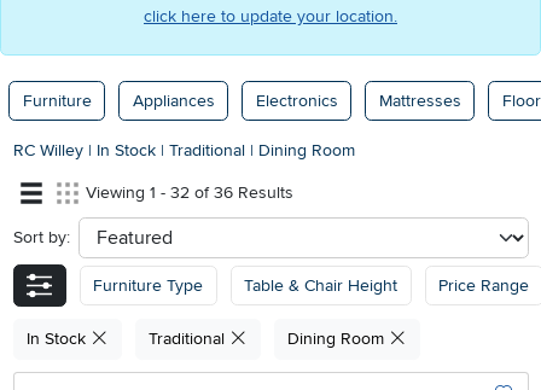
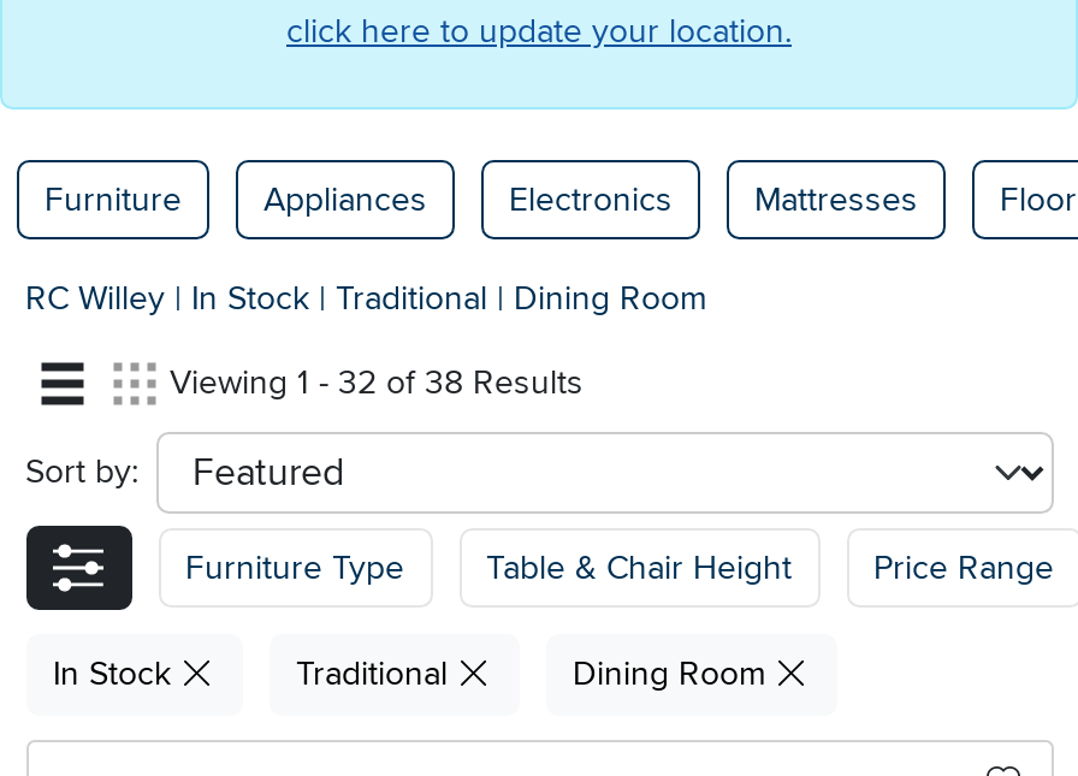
[85,182,293,203] Viewing 1 - 32 of 36 Results -> [170,362,584,403] Viewing 1 - 32 of 38 Results

